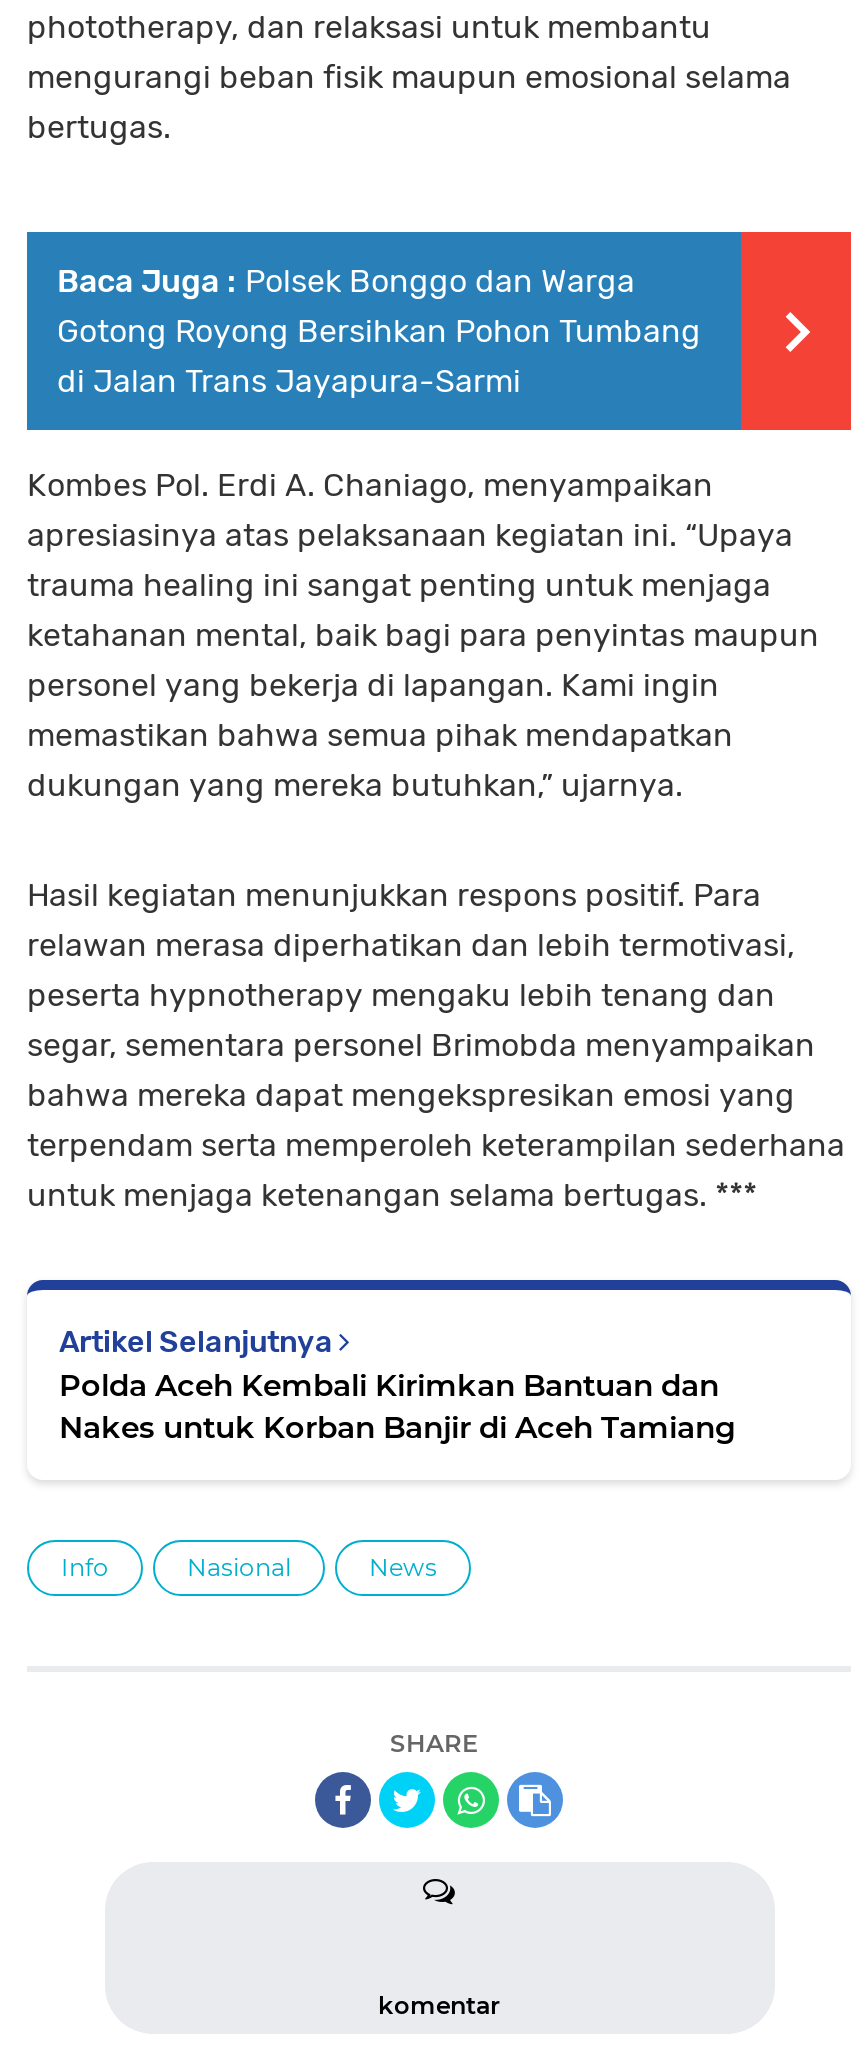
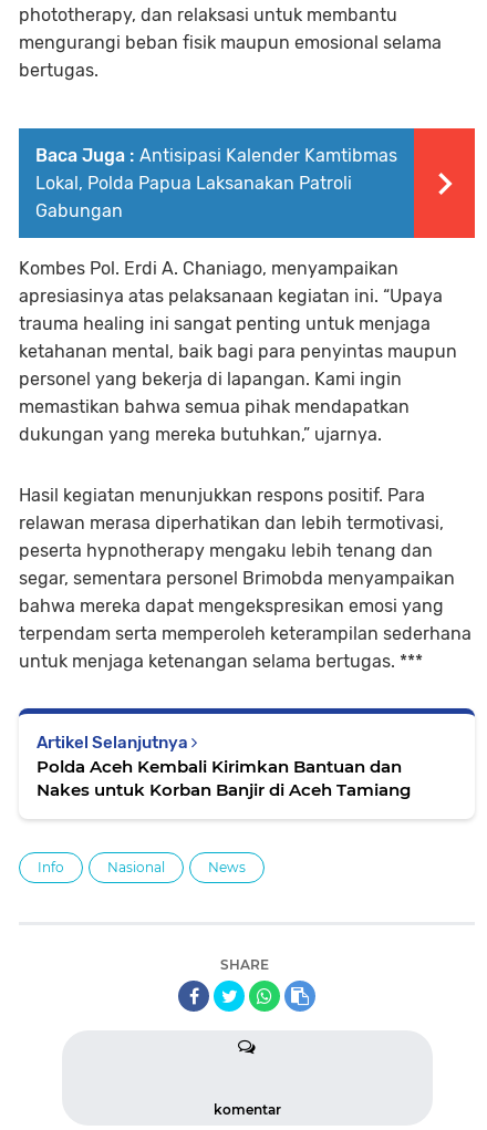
[57,262,701,400] Baca Juga : Polsek Bonggo dan Warga | Gotong Royong Bersihkan Pohon Tumbang | di Jalan Trans Jayapura-Sarmi -> [35,145,397,221] Baca Juga : Antisipasi Kalender Kamtibmas | Lokal, Polda Papua Laksanakan Patroli | Gabungan

